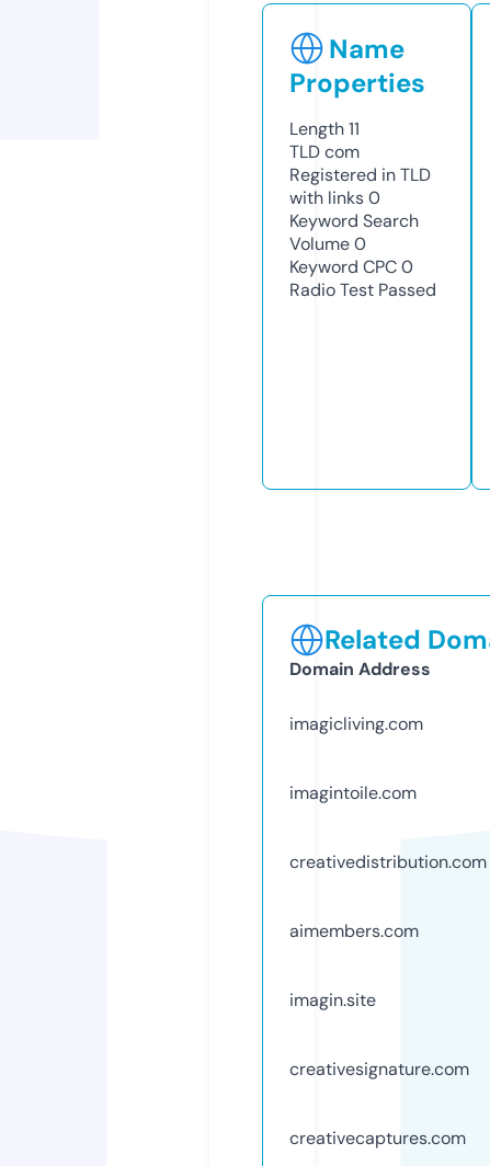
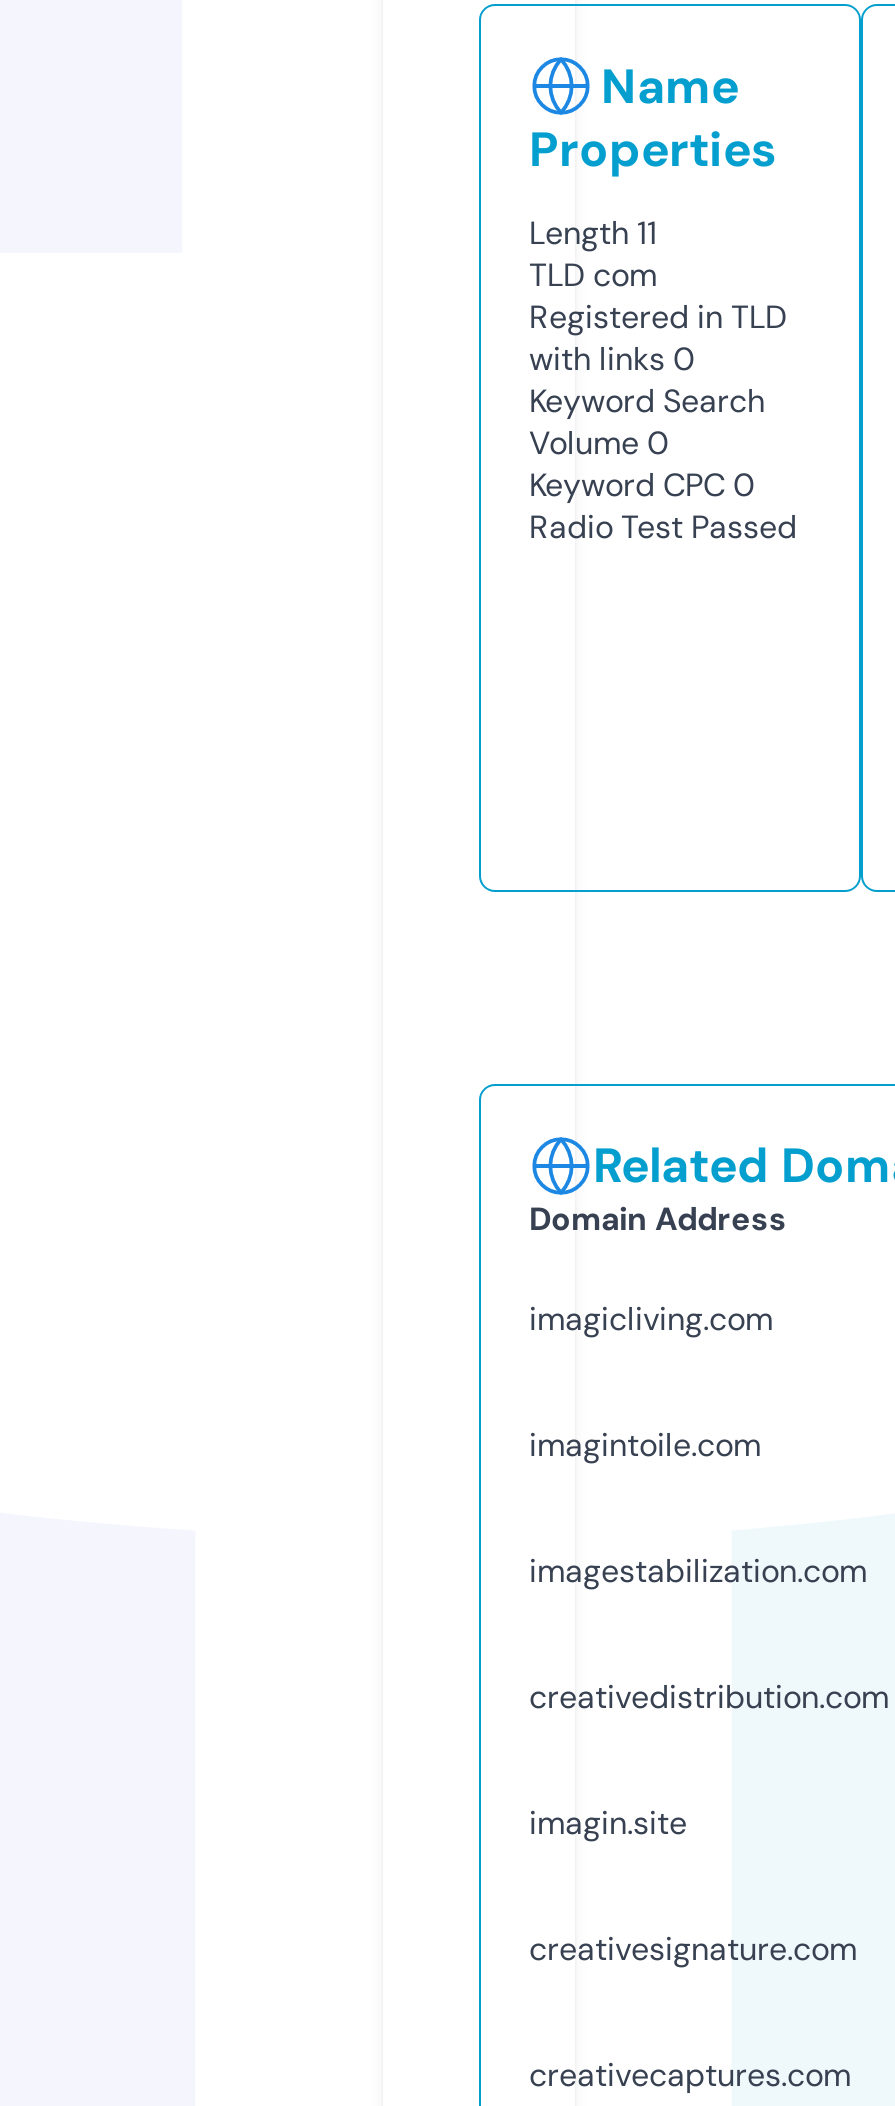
none -> [529,1550,867,1592] imagestabilization.com
moved [289,850,487,873] -> [529,1676,889,1718]: creativedistribution.com
[289,919,419,942] aimembers.com -> none

